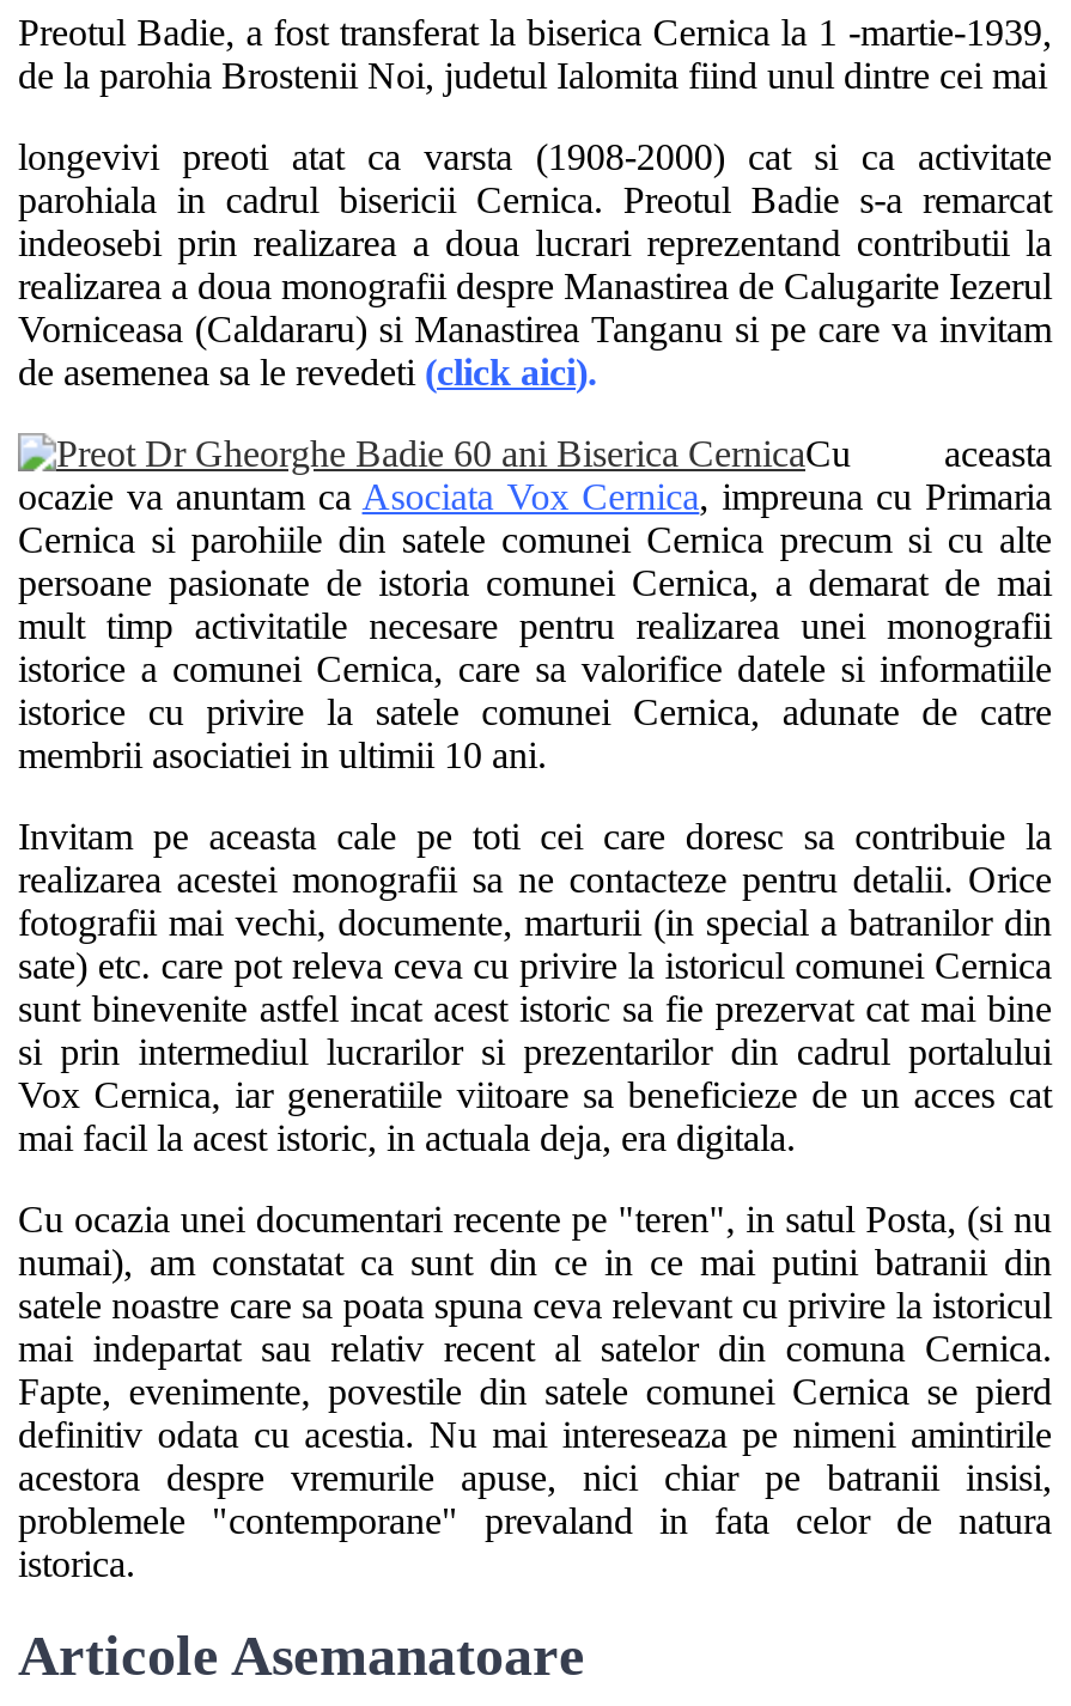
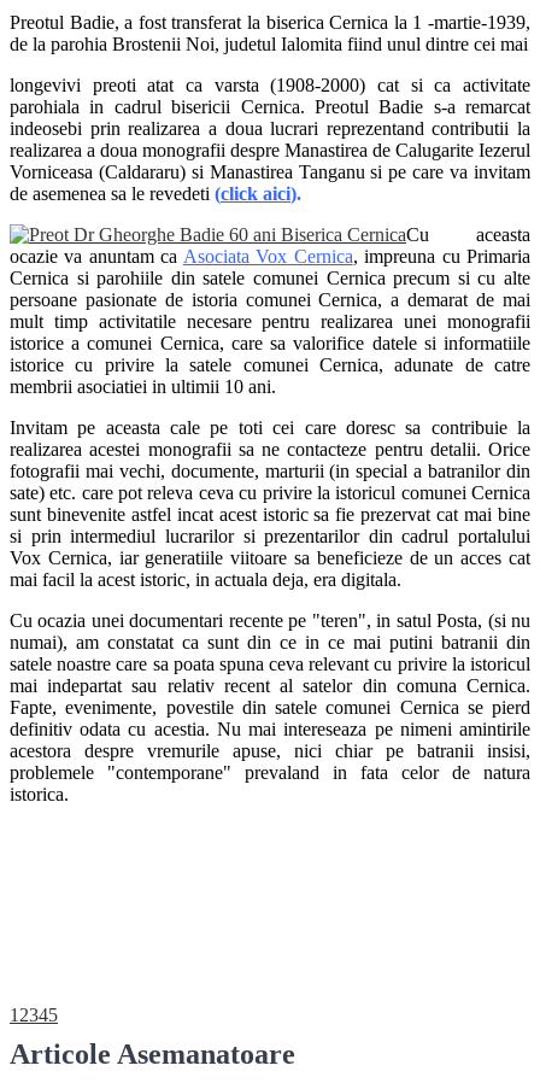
none -> [10,1004,58,1025] 1 2345

